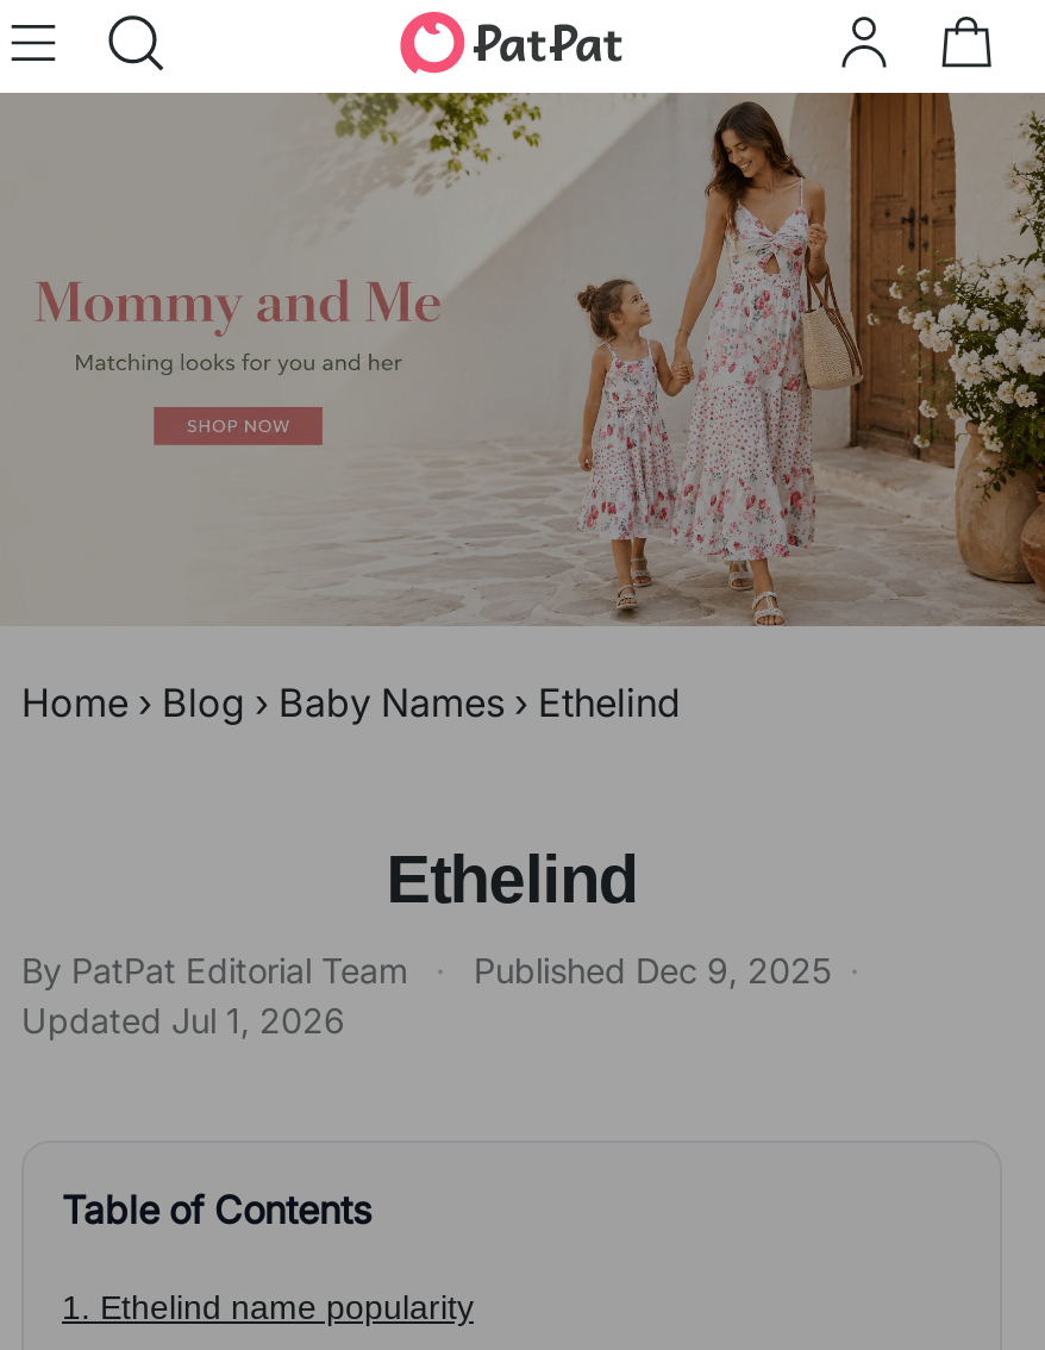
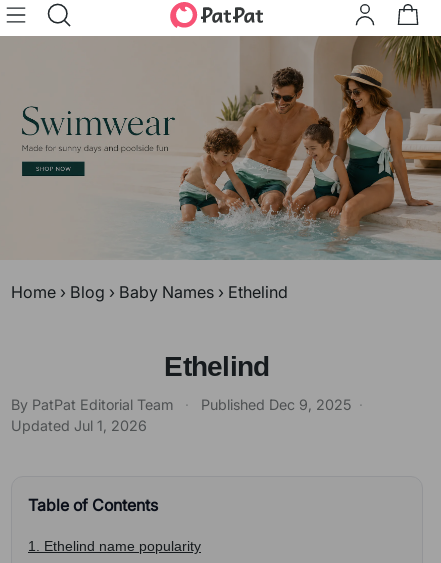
[38,90,1038,626] [image] -> [20,36,438,259] [image]

